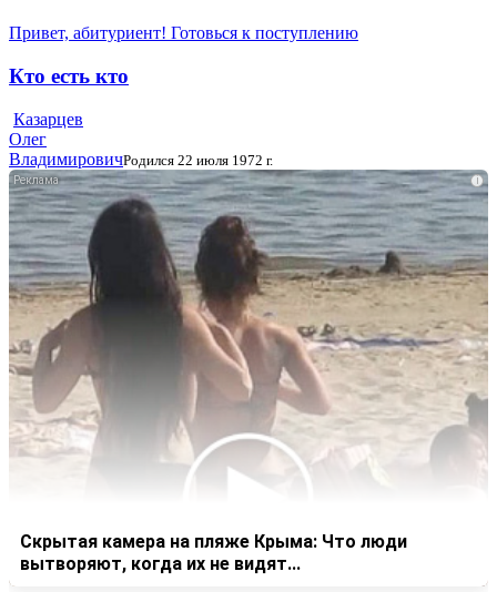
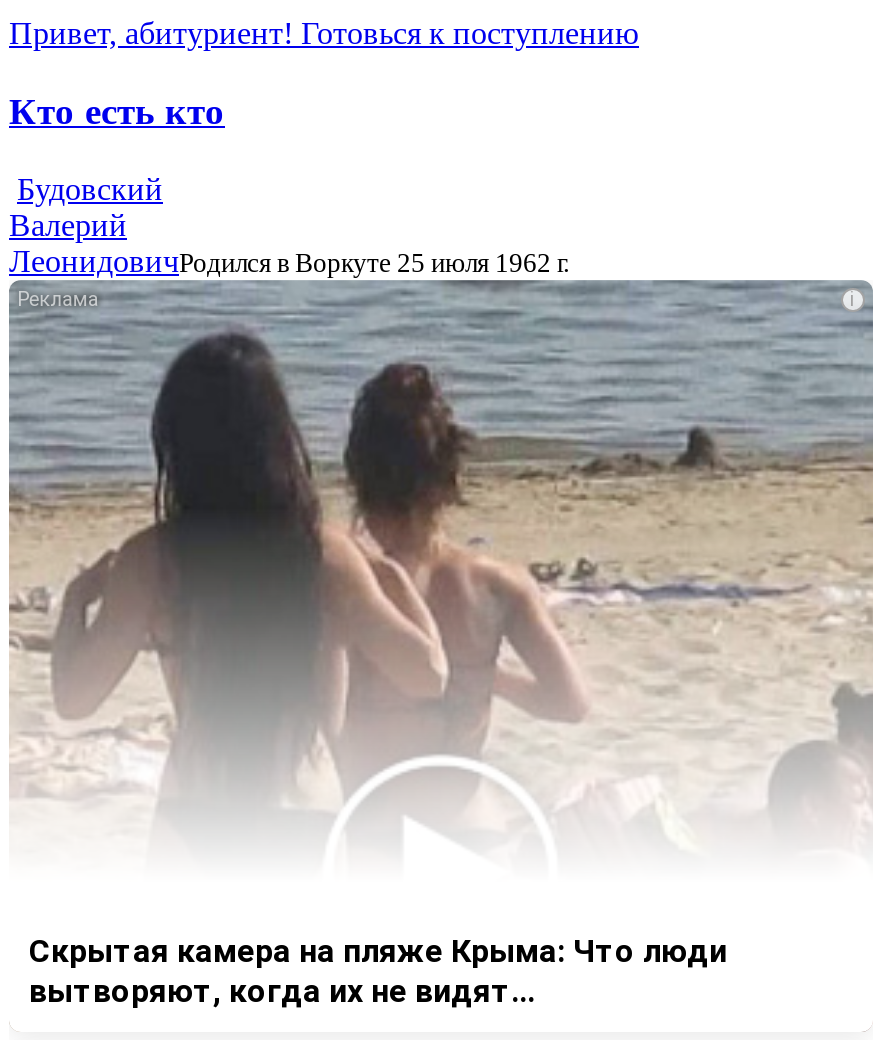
[9,110,273,168] Казарцев | Олег | ВладимировичРодился 22 июля 1972 г. -> [9,172,569,278] Будовский | Валерий | ЛеонидовичРодился в Воркуте 25 июля 1962 г.

